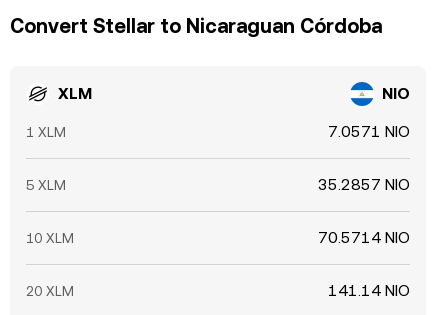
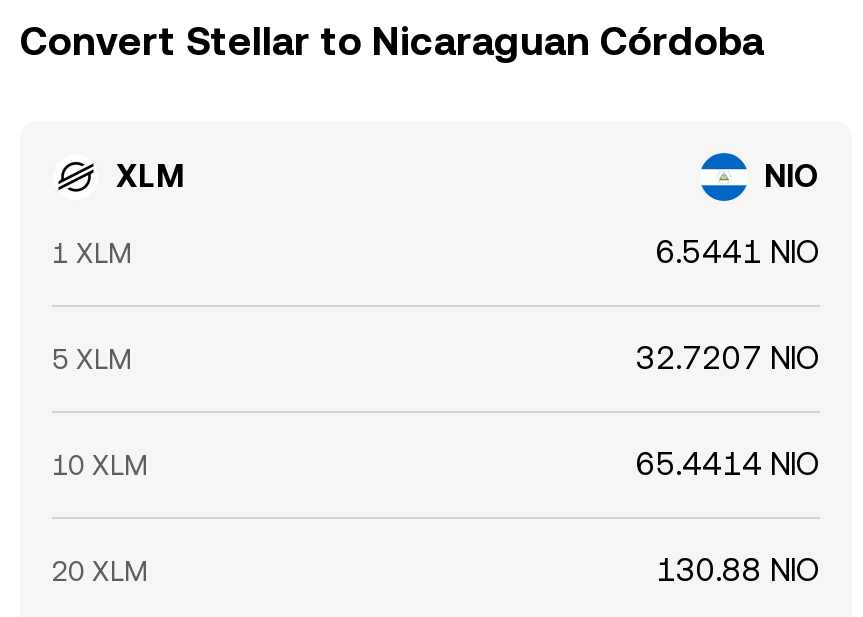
[328,122,410,141] 7.0571 NIO -> [656,233,820,271] 6.5441 NIO
[318,175,410,194] 35.2857 NIO -> [636,339,820,377] 32.7207 NIO
[318,228,410,247] 70.5714 NIO -> [636,445,820,483] 65.4414 NIO
[328,281,410,300] 141.14 NIO -> [656,551,820,589] 130.88 NIO

